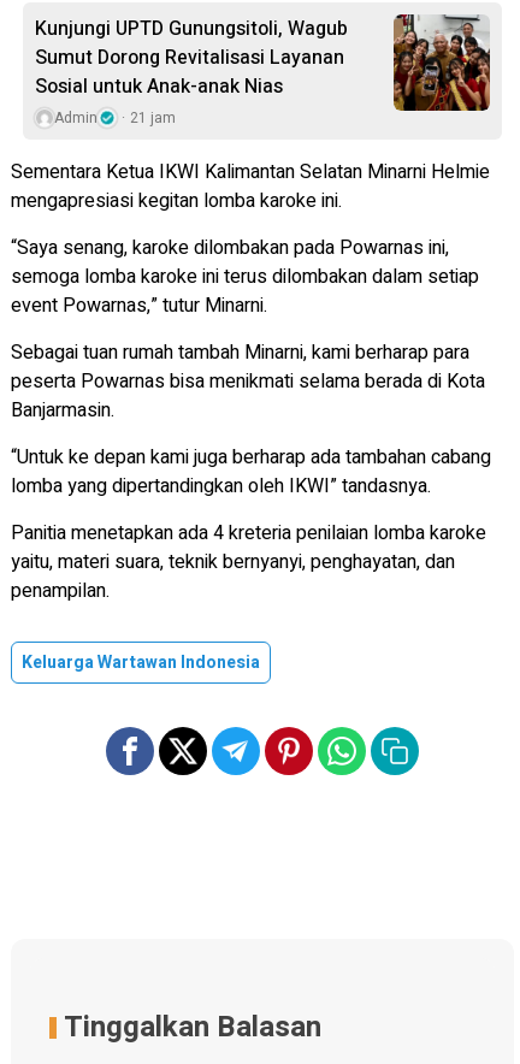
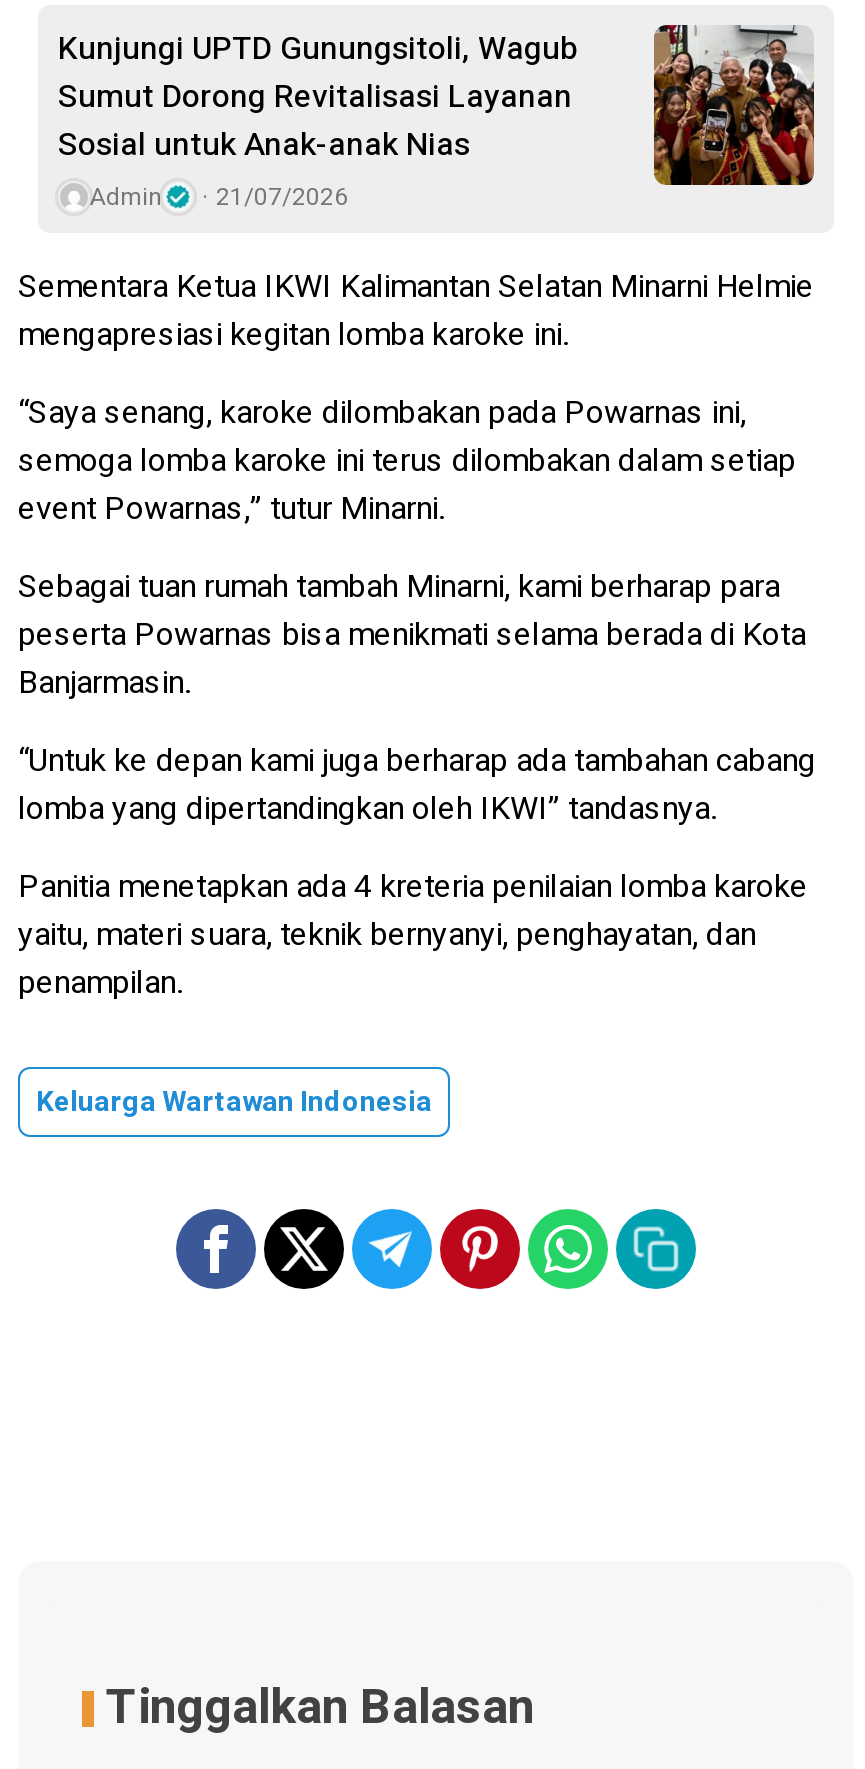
[54,107,176,129] Admin 21 jam -> [90,179,348,215] Admin 21/07/2026

